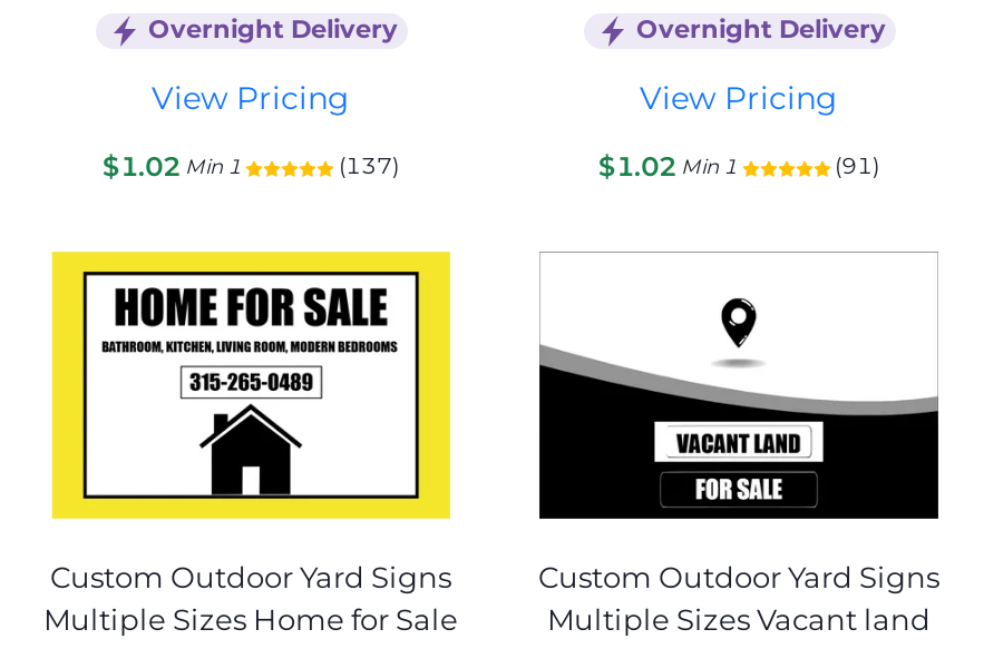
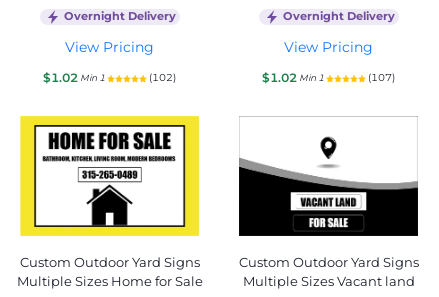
[339,151,399,180] (137) -> [149,71,176,84] (102)
[835,151,879,180] (91) -> [368,71,395,84] (107)

